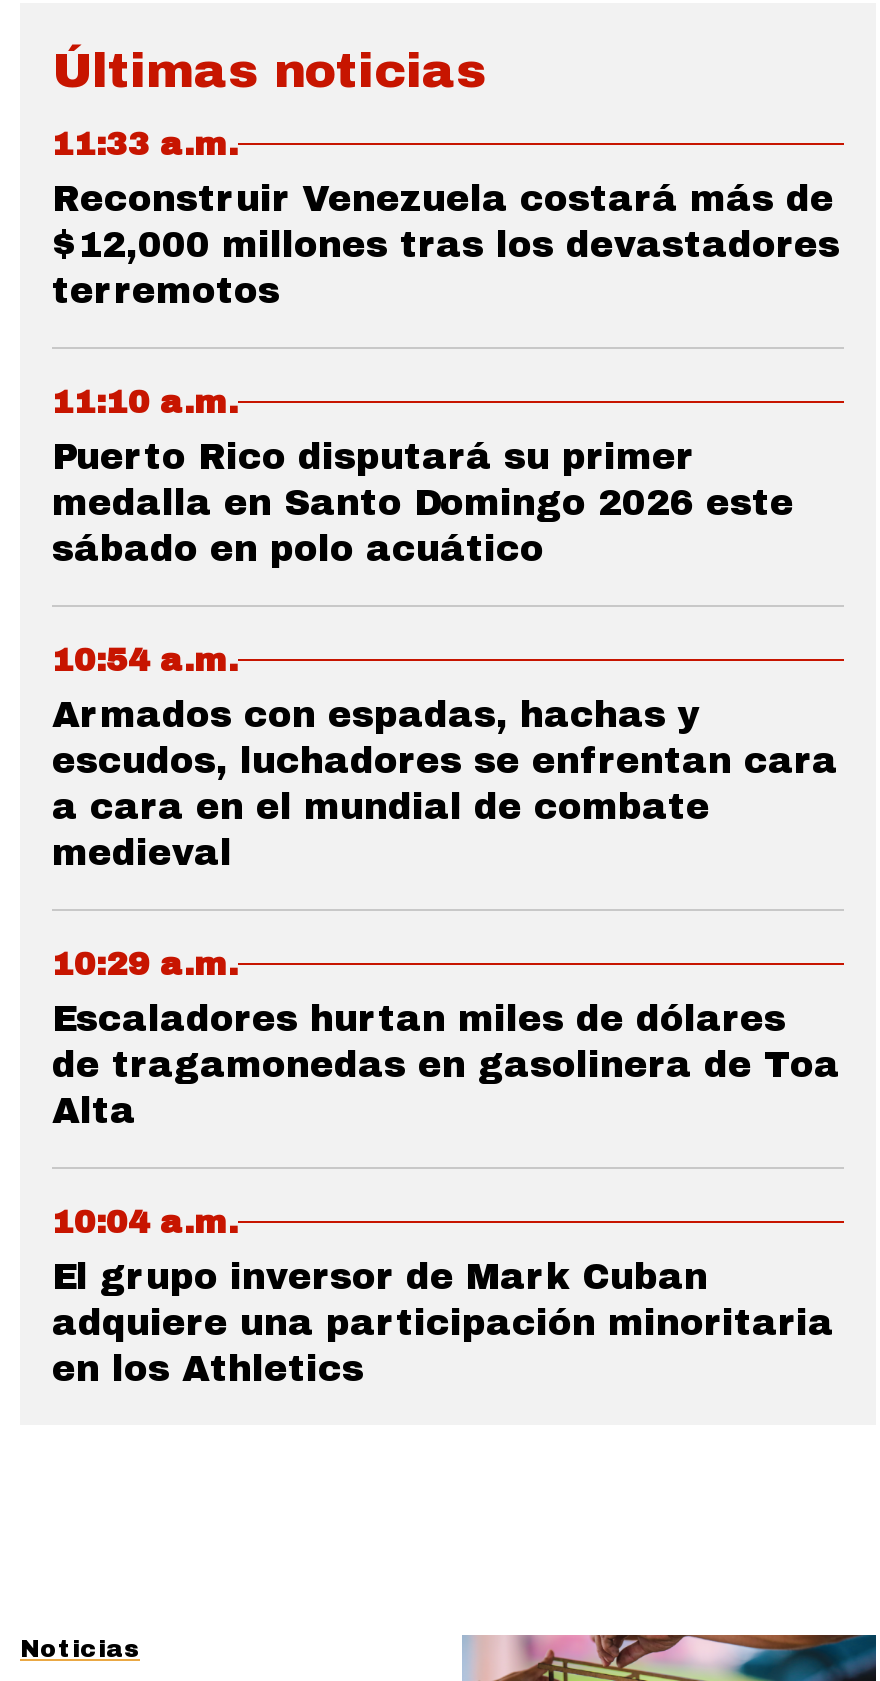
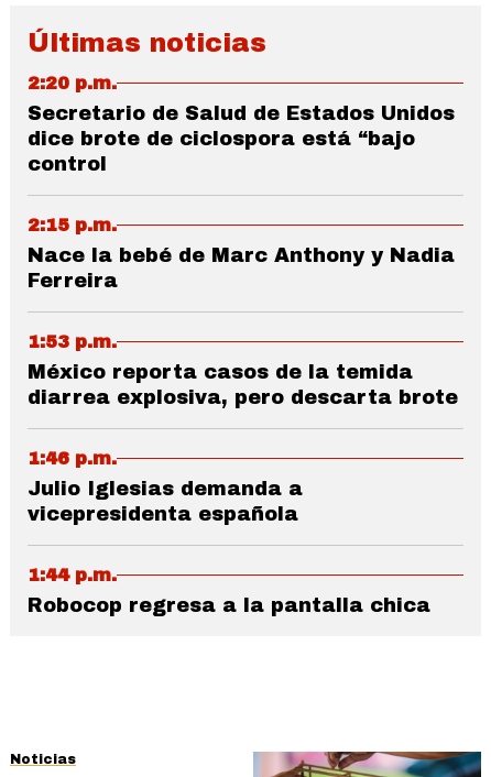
[52,127,840,311] 11:33 a.m. | Reconstruir Venezuela costará más de | $12,000 millones tras los devastadores | terremotos -> [28,74,455,175] 2:20 p.m. | Secretario de Salud de Estados Unidos | dice brote de ciclospora está “bajo | control
[52,385,794,569] 11:10 a.m. | Puerto Rico disputará su primer | medalla en Santo Domingo 2026 este | sábado en polo acuático -> [28,216,455,292] 2:15 p.m. | Nace la bebé de Marc Anthony y Nadia | Ferreira
[52,643,838,873] 10:54 a.m. | Armados con espadas, hachas y | escudos, luchadores se enfrentan cara | a cara en el mundial de combate | medieval -> [28,332,458,408] 1:53 p.m. | México reporta casos de la temida | diarrea explosiva, pero descarta brote
[52,947,840,1131] 10:29 a.m. | Escaladores hurtan miles de dólares | de tragamonedas en gasolinera de Toa | Alta -> [28,449,303,525] 1:46 p.m. | Julio Iglesias demanda a | vicepresidenta española
[52,1205,834,1389] 10:04 a.m. | El grupo inversor de Mark Cuban | adquiere una participación minoritaria | en los Athletics -> [28,566,430,616] 1:44 p.m. | Robocop regresa a la pantalla chica

